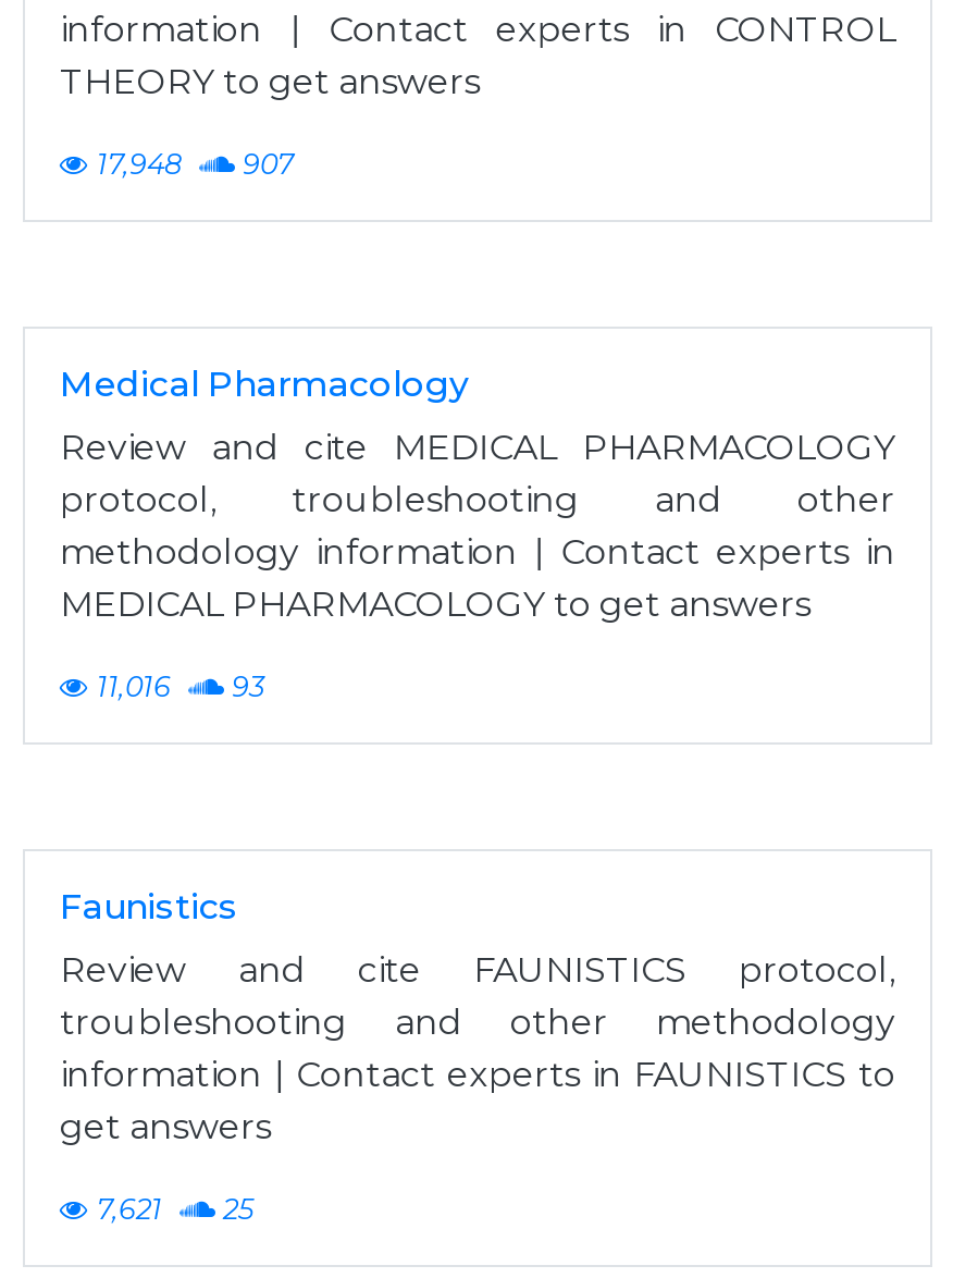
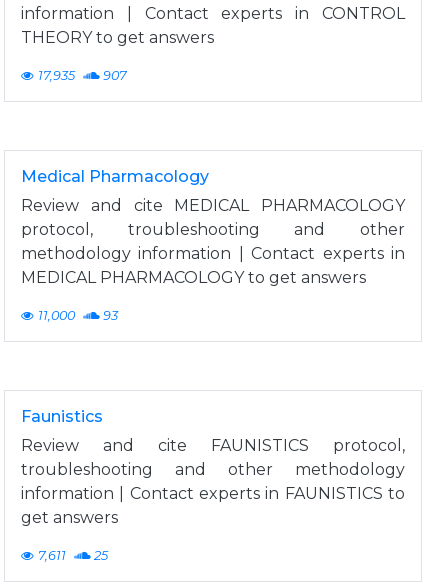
[97,147,295,180] 17,948 907 -> [38,68,127,83] 17,935 907
[97,670,264,703] 11,016 93 -> [38,308,118,323] 11,000 93
[97,1192,253,1225] 7,621 25 -> [38,548,108,563] 7,611 25

